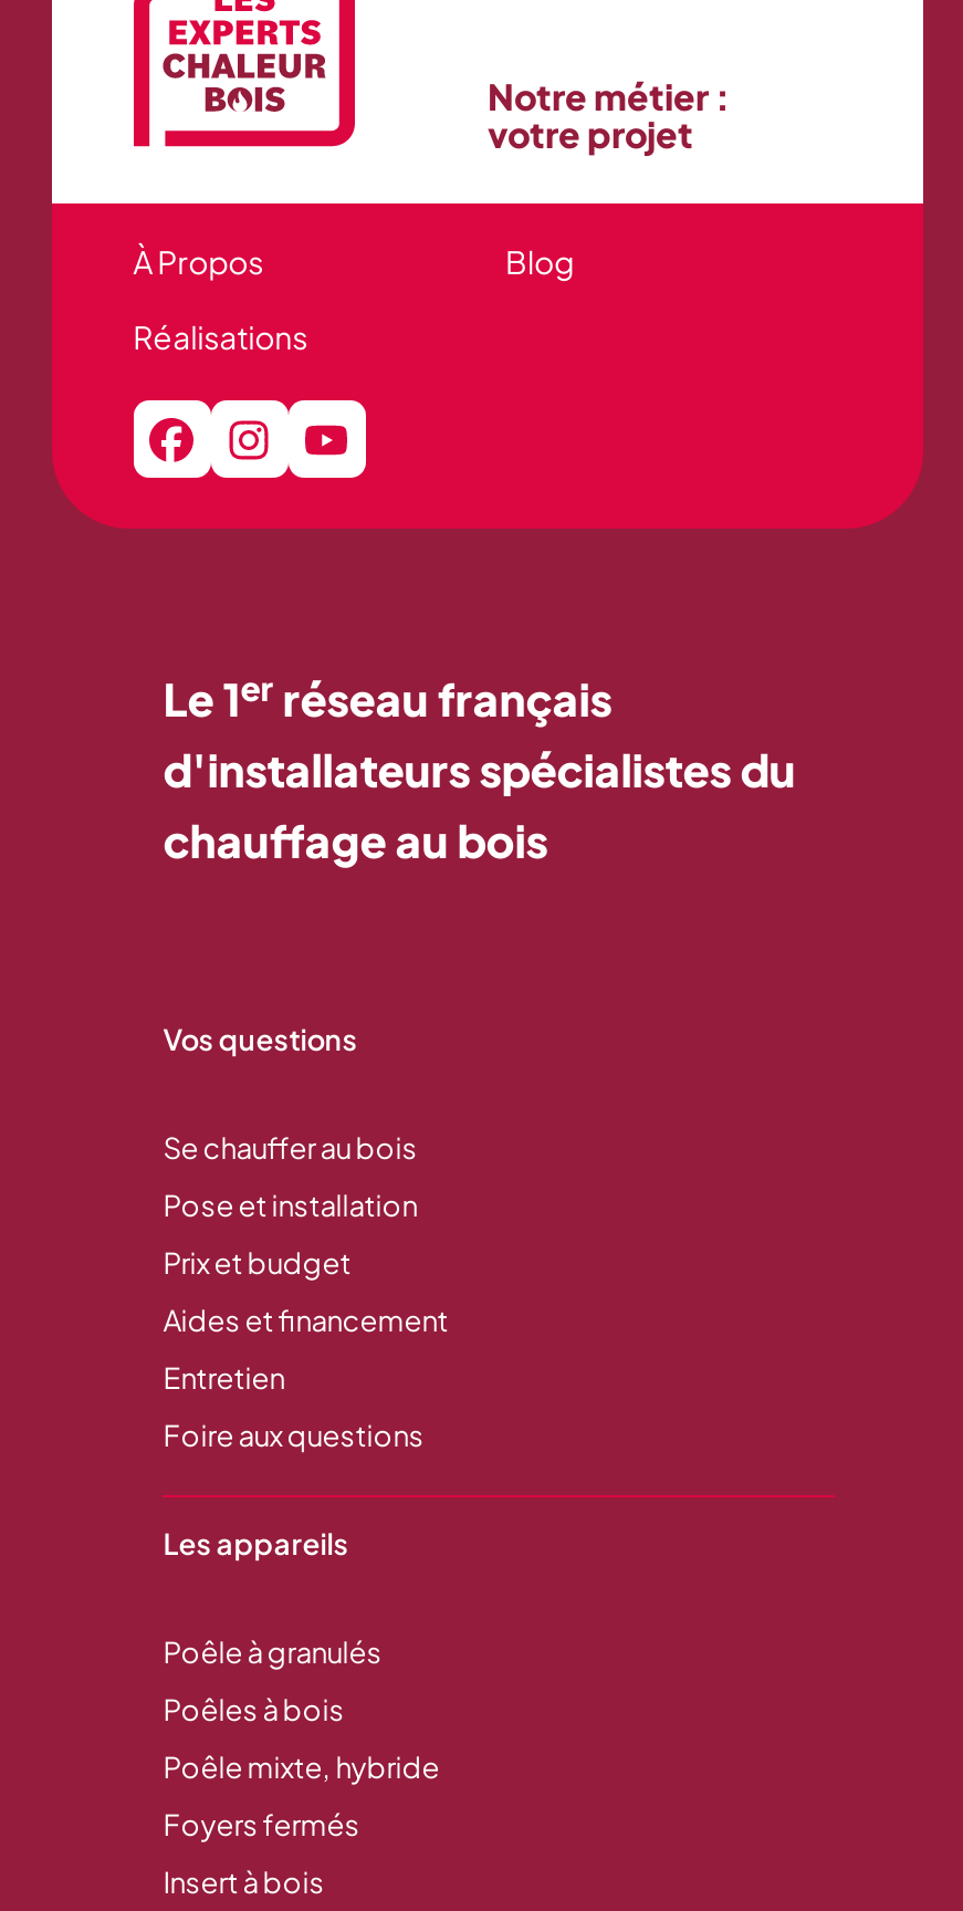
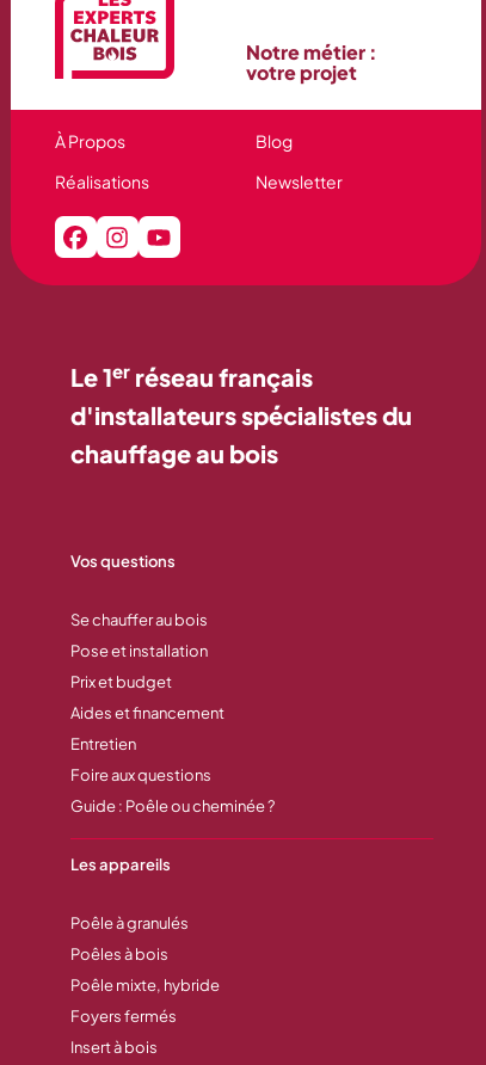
none -> [256,171,343,193] Newsletter
none -> [71,797,275,816] Guide : Poêle ou cheminée ?

